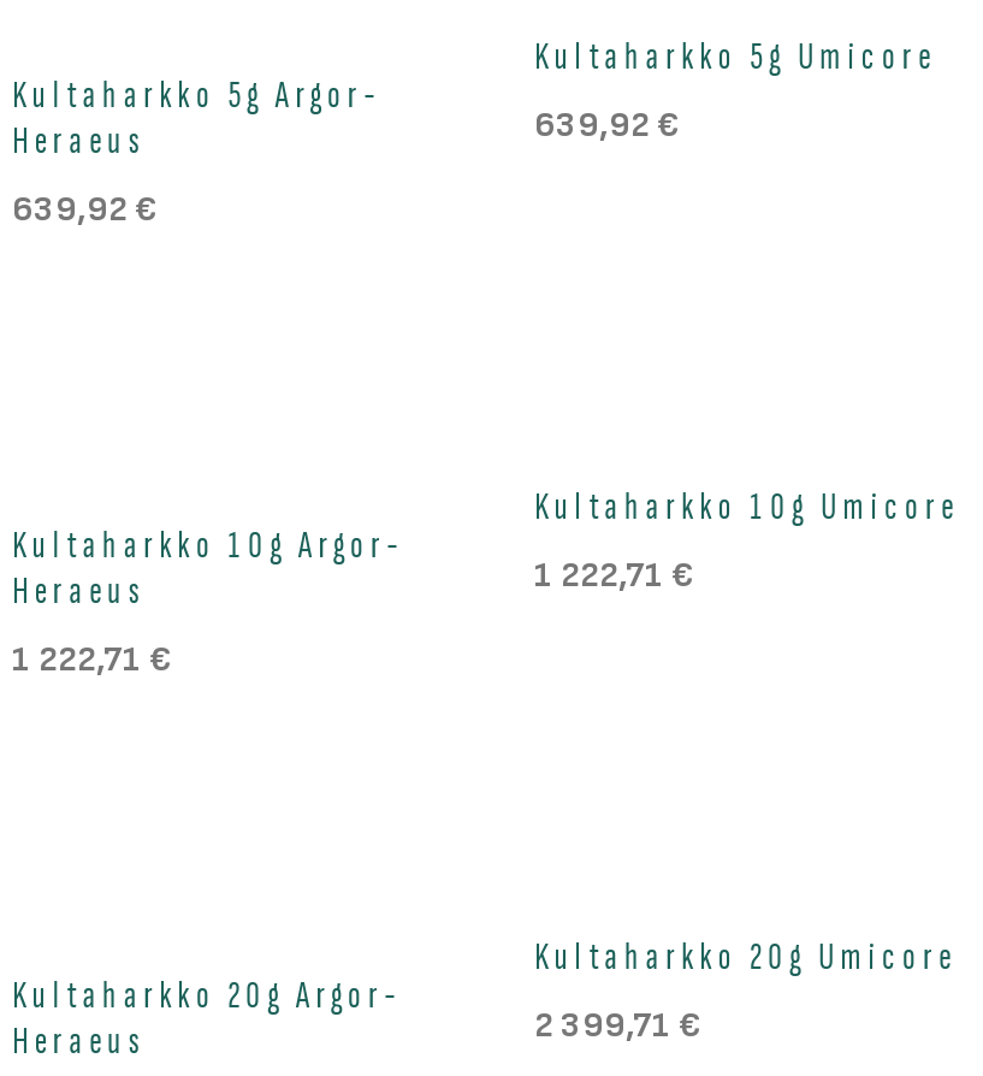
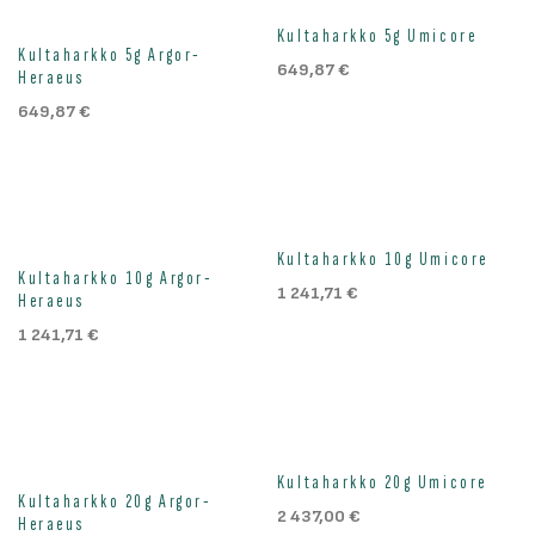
[534,105,681,146] 639,92 € -> [277,60,350,80] 649,87 €
[12,189,159,230] 639,92 € -> [18,101,91,122] 649,87 €
[534,555,695,596] 1 222,71 € -> [277,283,358,303] 1 241,71 €
[12,639,173,680] 1 222,71 € -> [18,325,99,345] 1 241,71 €
[534,1005,702,1046] 2 399,71 € -> [277,506,361,526] 2 437,00 €

